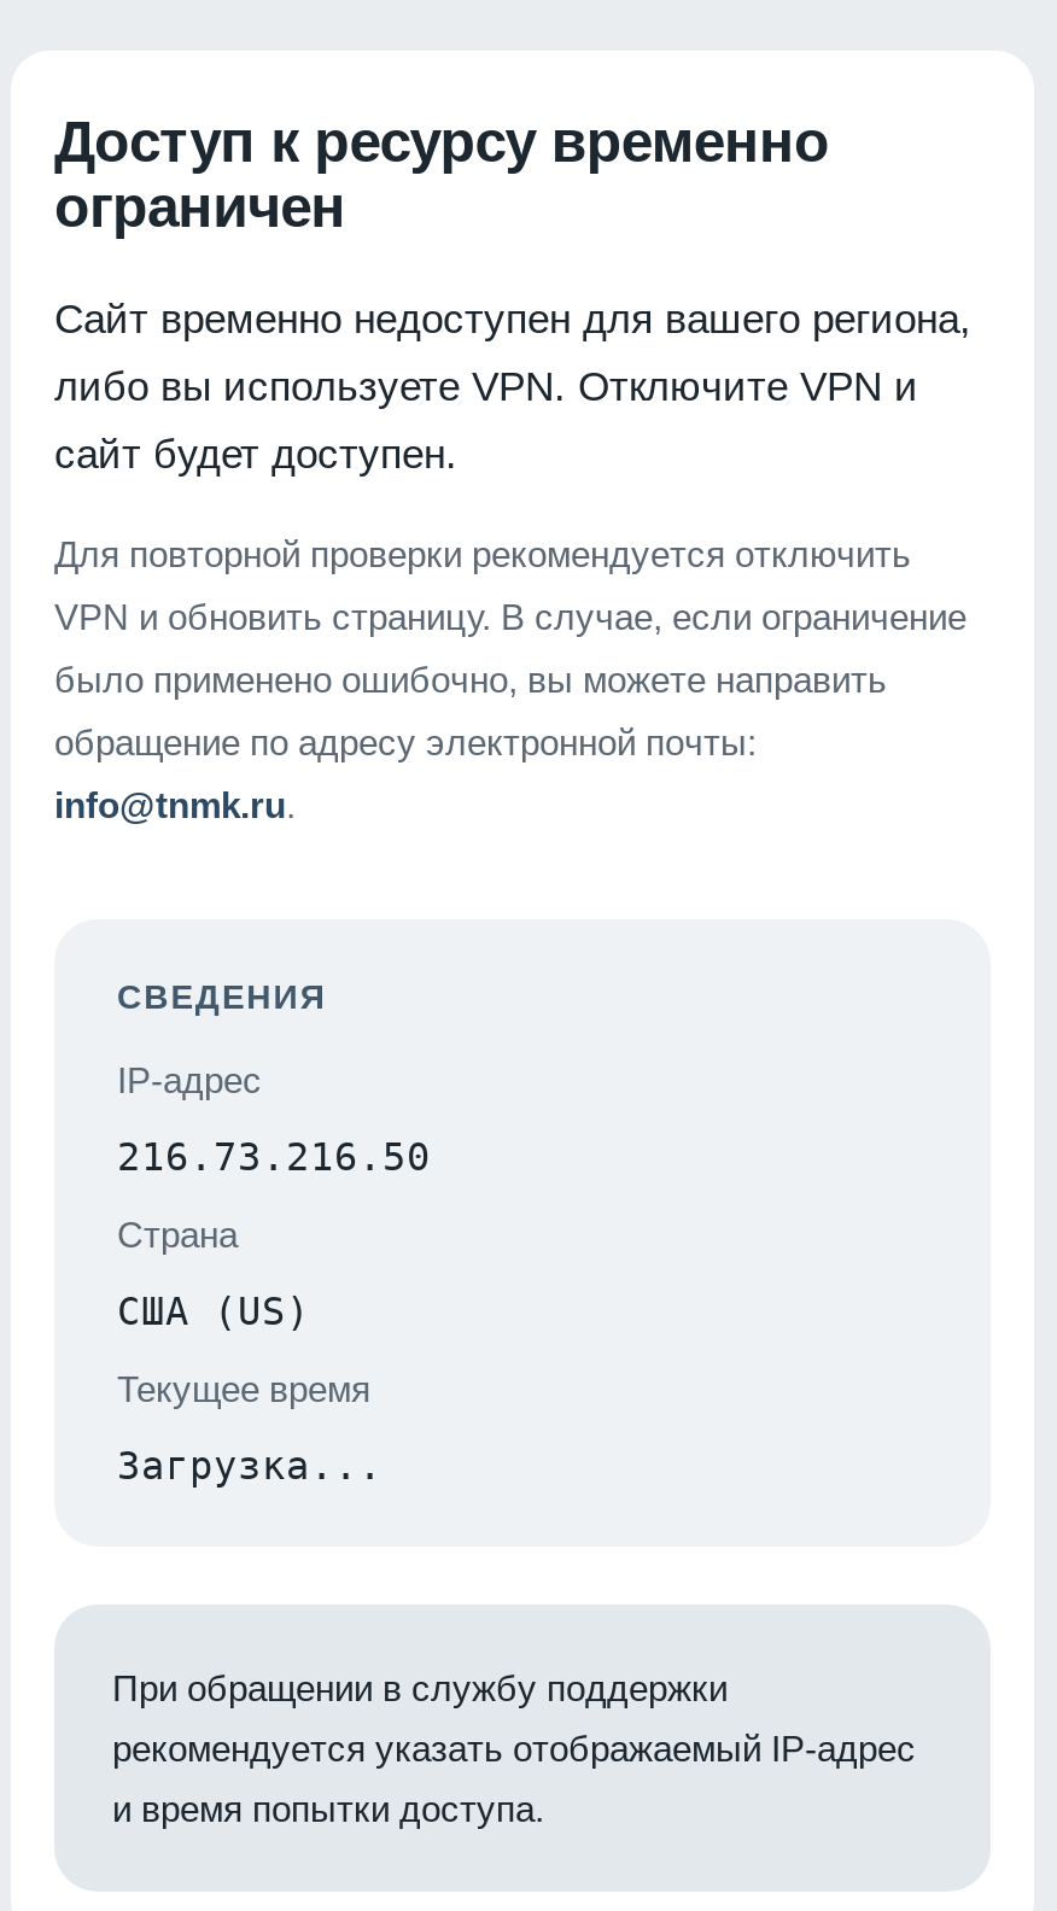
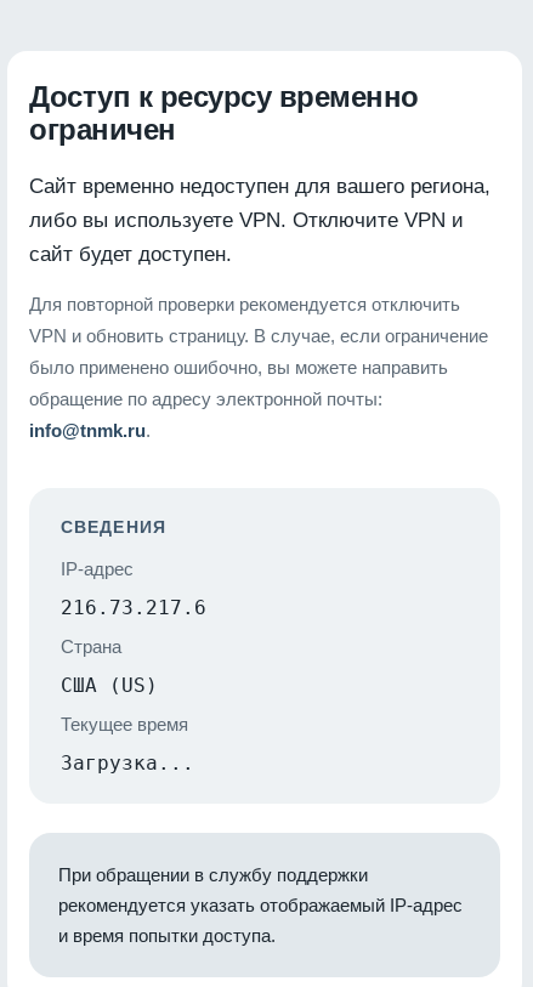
[117,1133,431,1179] 216.73.216.50 -> [61,595,206,619] 216.73.217.6

